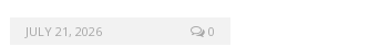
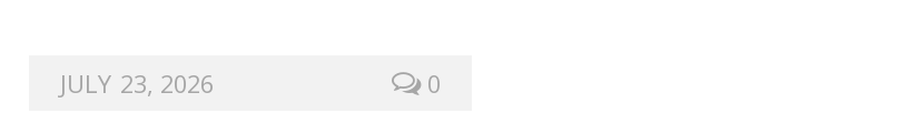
[25,23,102,39] JULY 21, 2026 -> [60,67,214,100] JULY 23, 2026

